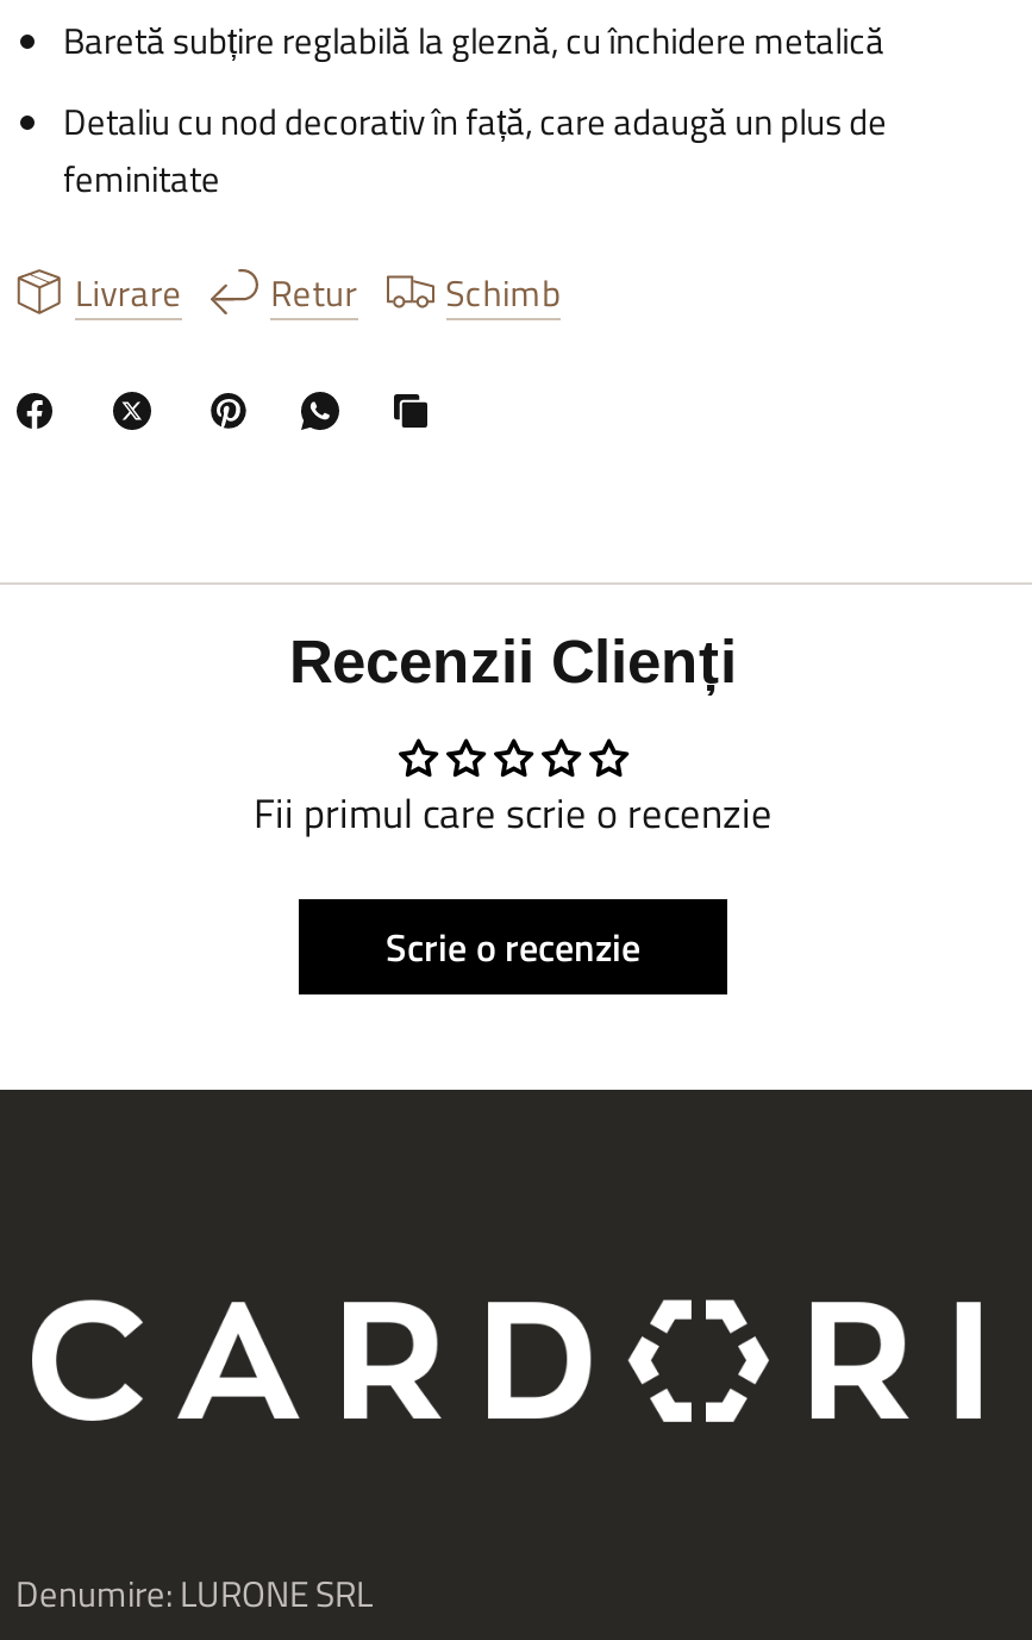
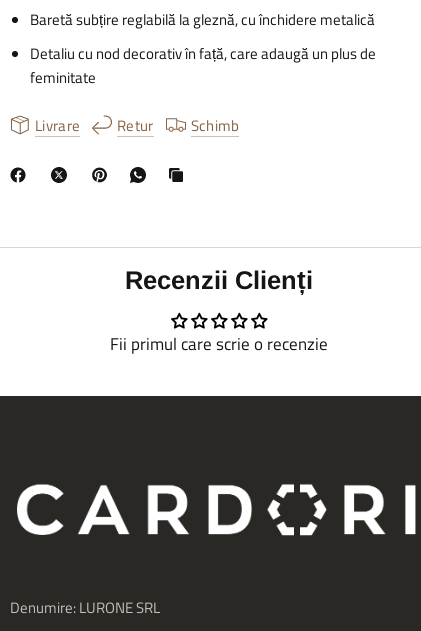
[386,918,640,975] Scrie o recenzie -> none

